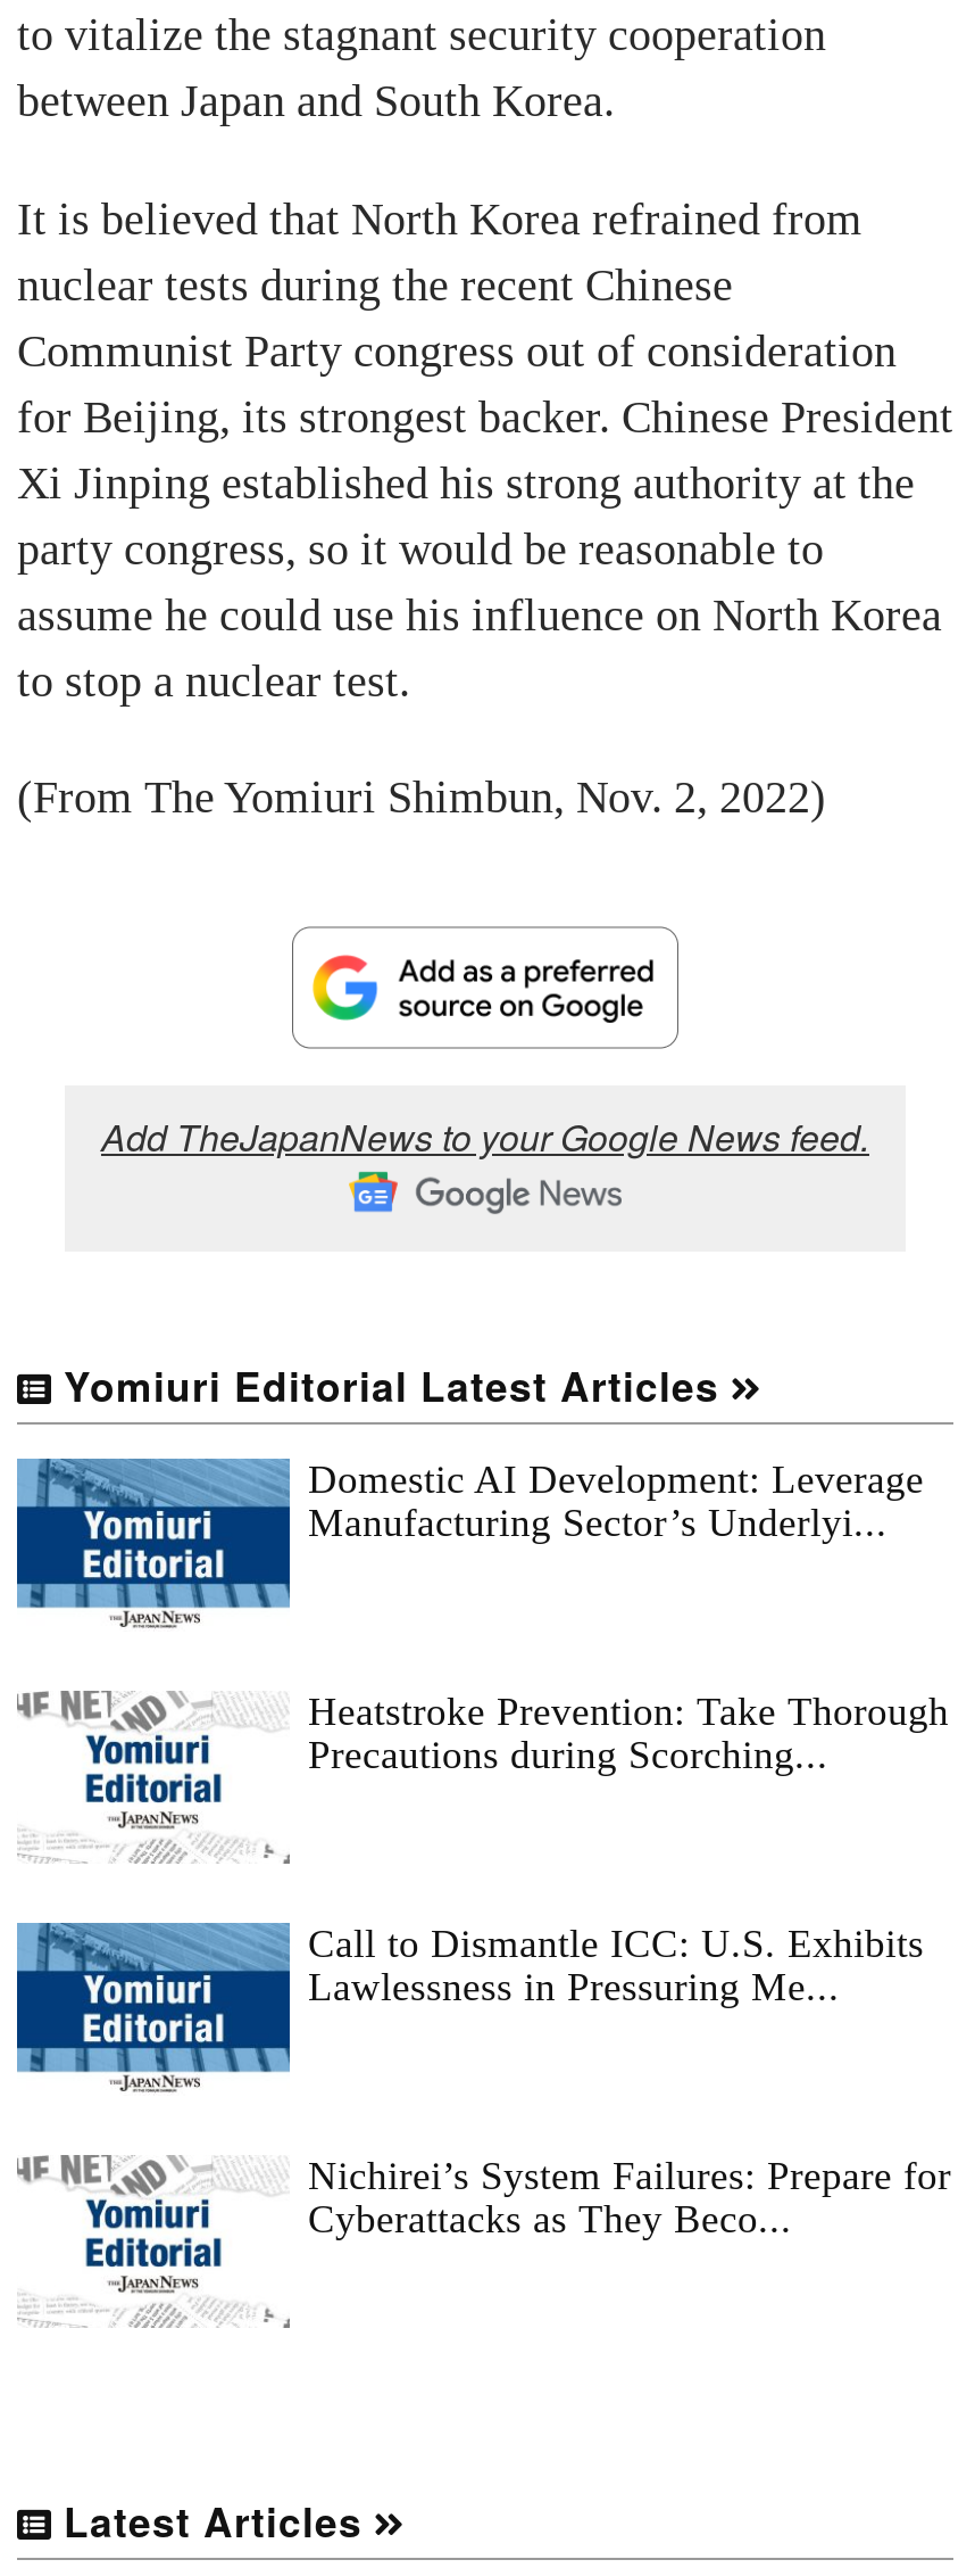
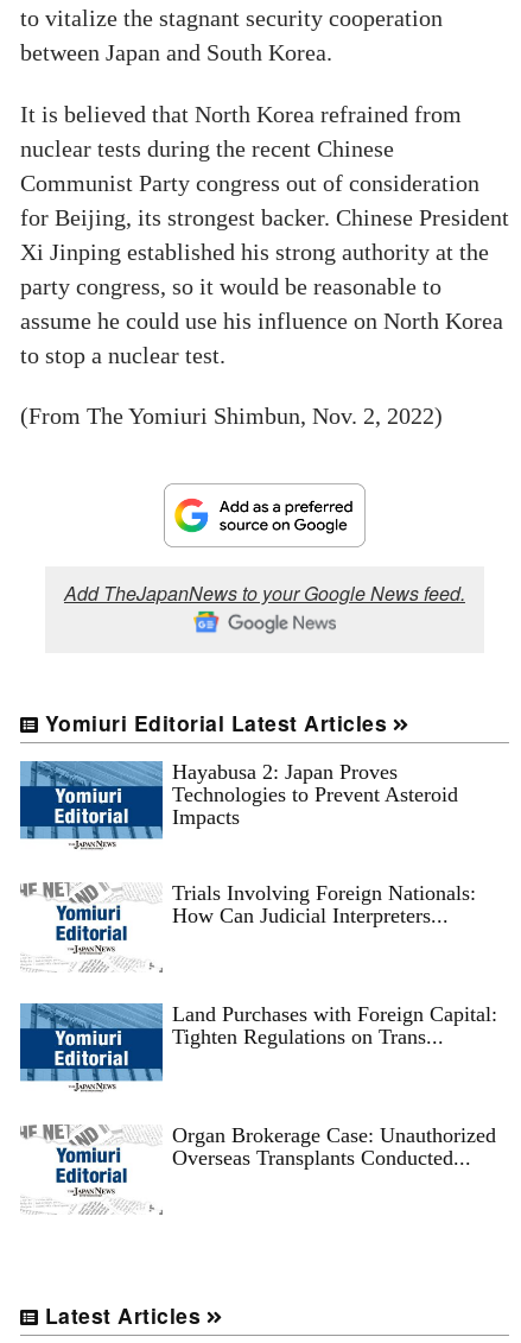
[308,1457,924,1545] Domestic AI Development: Leverage | Manufacturing Sector’s Underlyi... -> [172,760,458,829] Hayabusa 2: Japan Proves | Technologies to Prevent Asteroid | Impacts
[308,1689,949,1777] Heatstroke Prevention: Take Thorough | Precautions during Scorching... -> [172,881,476,928] Trials Involving Foreign Nationals: | How Can Judicial Interpreters...
[308,1921,924,2010] Call to Dismantle ICC: U.S. Exhibits | Lawlessness in Pressuring Me... -> [172,1002,497,1049] Land Purchases with Foreign Capital: | Tighten Regulations on Trans...
[308,2153,951,2242] Nichirei’s System Failures: Prepare for | Cyberattacks as They Beco... -> [172,1123,496,1170] Organ Brokerage Case: Unauthorized | Overseas Transplants Conducted...

